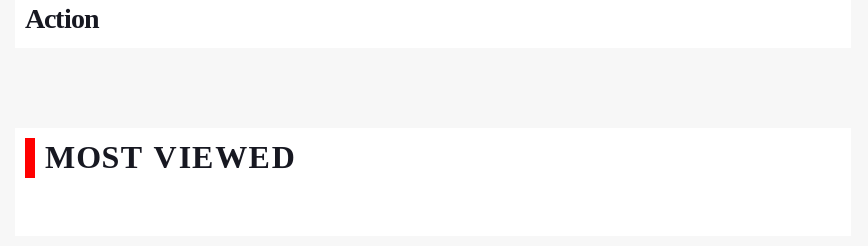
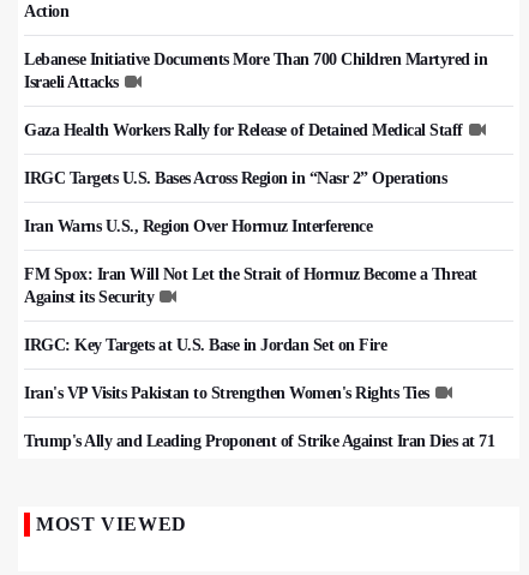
none -> [24,51,494,451] Lebanese Initiative Documents More Than 700 Children Martyred in | Israeli Attacks | Gaza Health Workers Rally for Release of Detained Medical Staff | IRGC Targets U.S. Bases Across Region in “Nasr 2” Operations | Iran Warns U.S., Region Over Hormuz Interference | FM Spox: Iran Will Not Let the Strait of Hormuz Become a Threat | Against its Security | IRGC: Key Targets at U.S. Base in Jordan Set on Fire | Iran's VP Visits Pakistan to Strengthen Women's Rights Ties | Trump's Ally and Leading Proponent of Strike Against Iran Dies at 71

